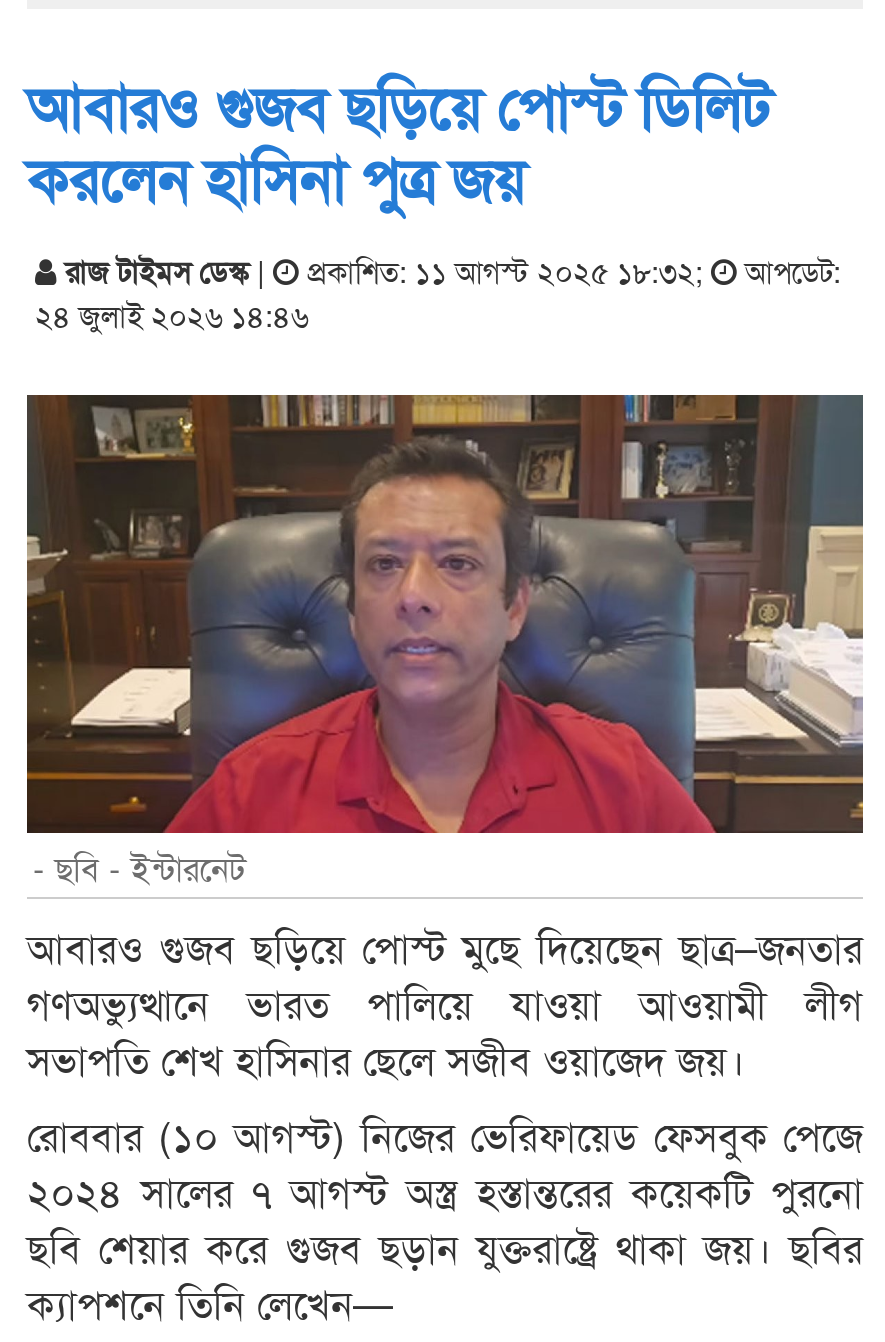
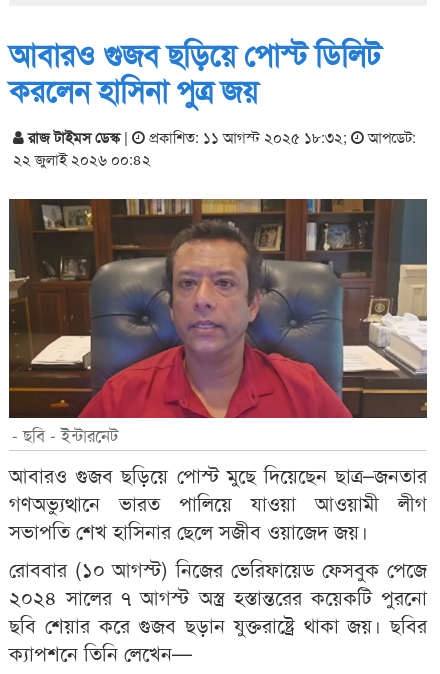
[35,293,309,335] ২৪ জুলাই ২০২৬ ১৪:৪৬ -> [13,148,151,169] ২২ জুলাই ২০২৬ ০০:৪২

